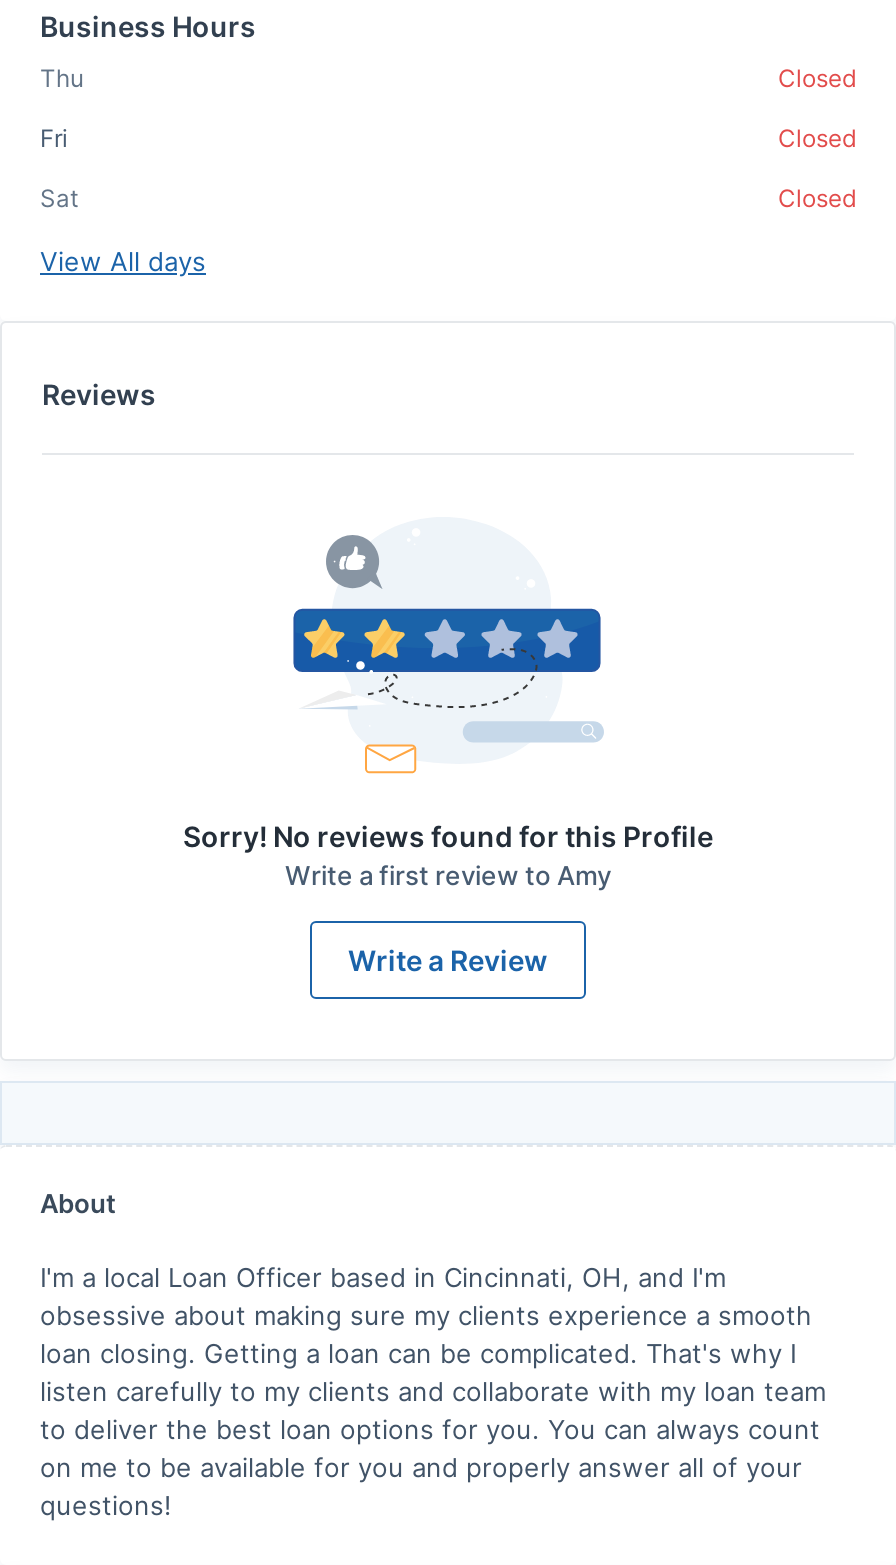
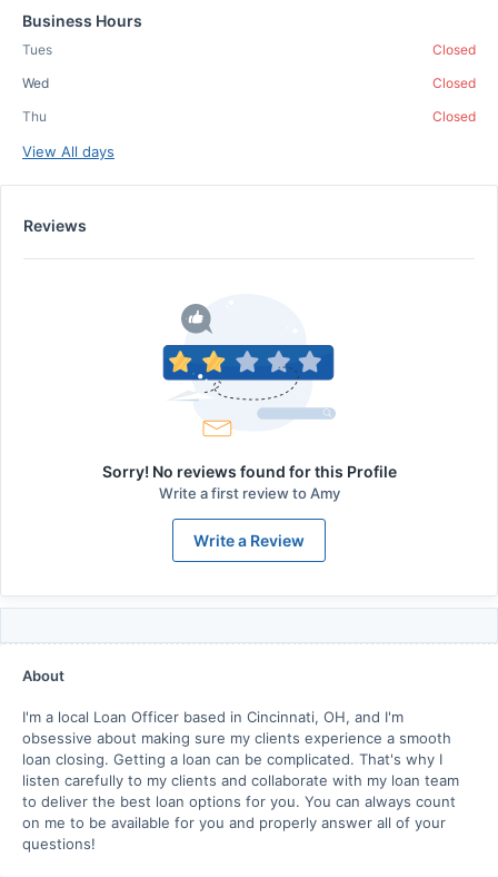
moved [40,63,84,93] -> [22,108,47,125]: Thu
none -> [22,41,52,58] Tues
[40,123,68,153] Fri -> [22,75,49,91] Wed
[40,183,78,213] Sat -> none

